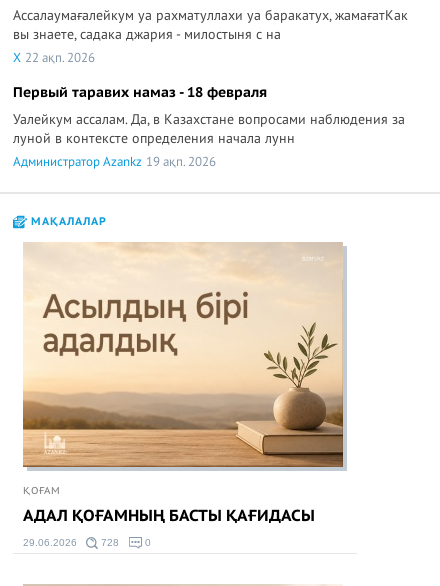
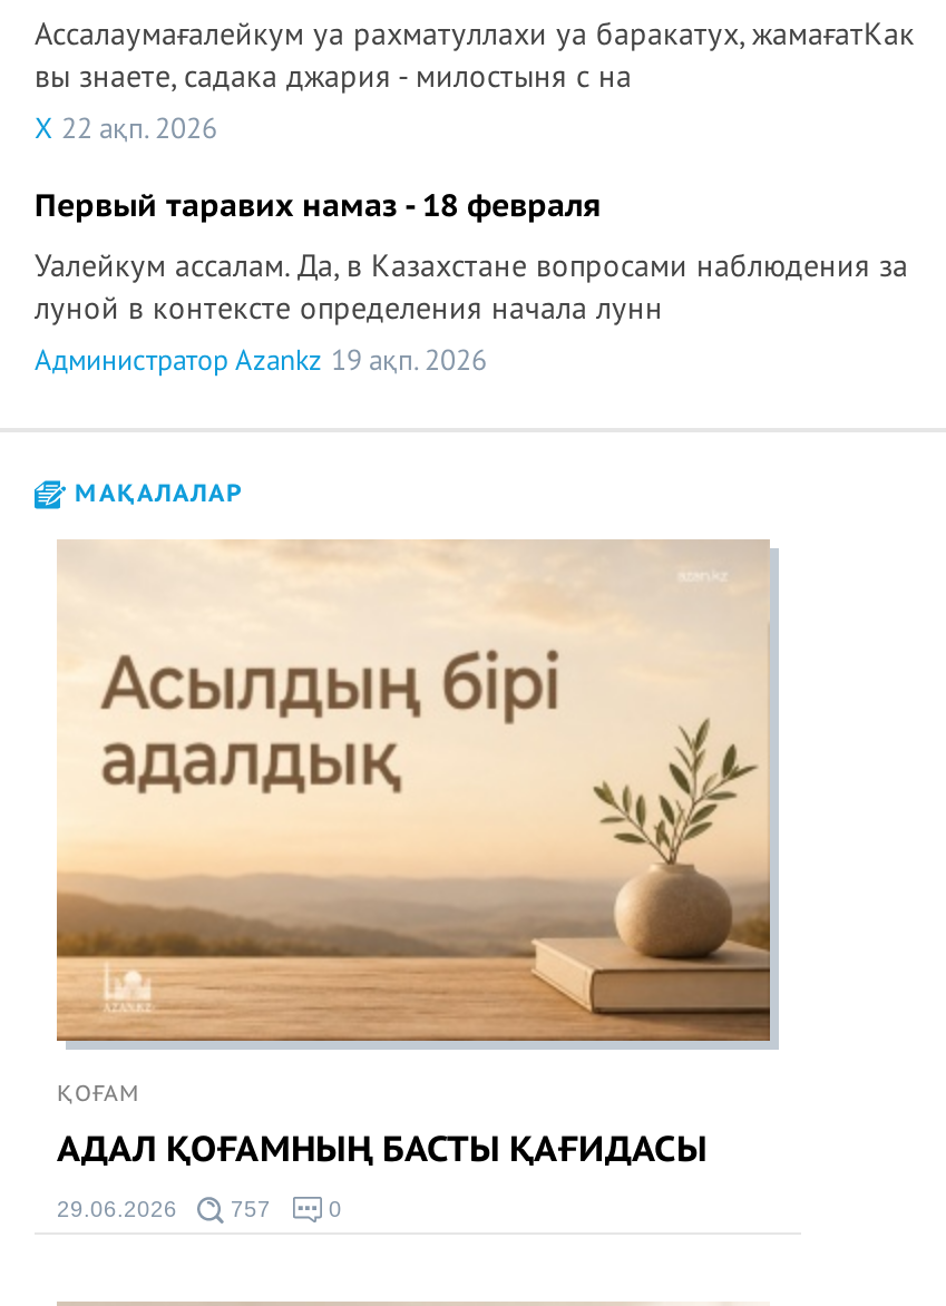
[23,537,119,548] 29.06.2026 728 -> [57,1198,271,1222] 29.06.2026 757

